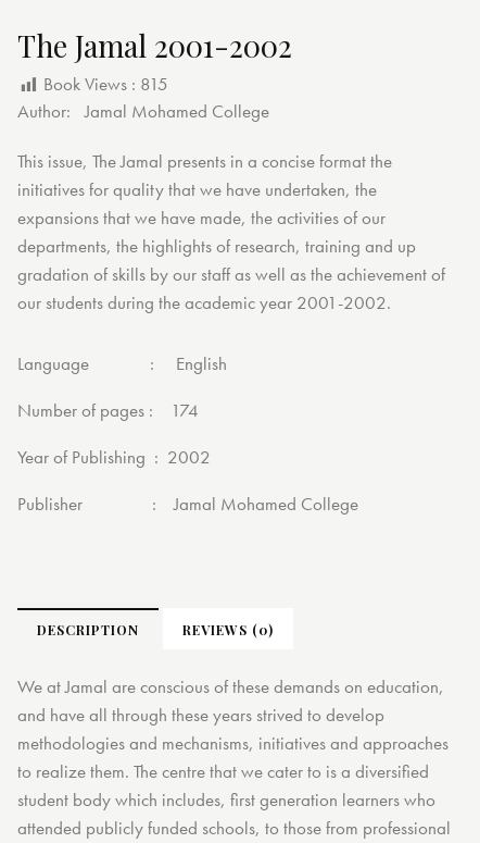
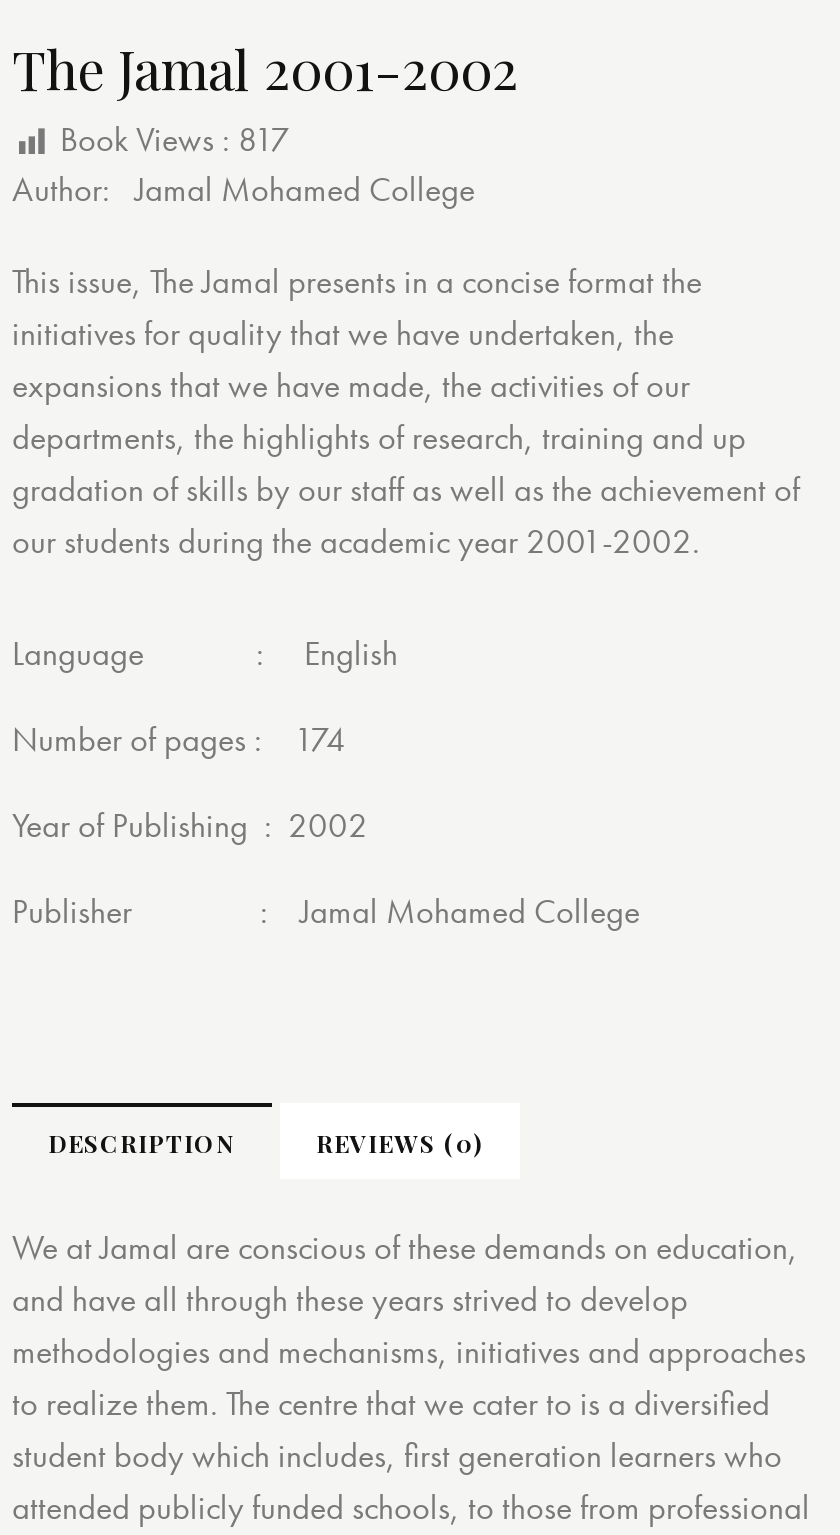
[43,72,168,96] Book Views : 815 -> [60,118,290,162] Book Views : 817

